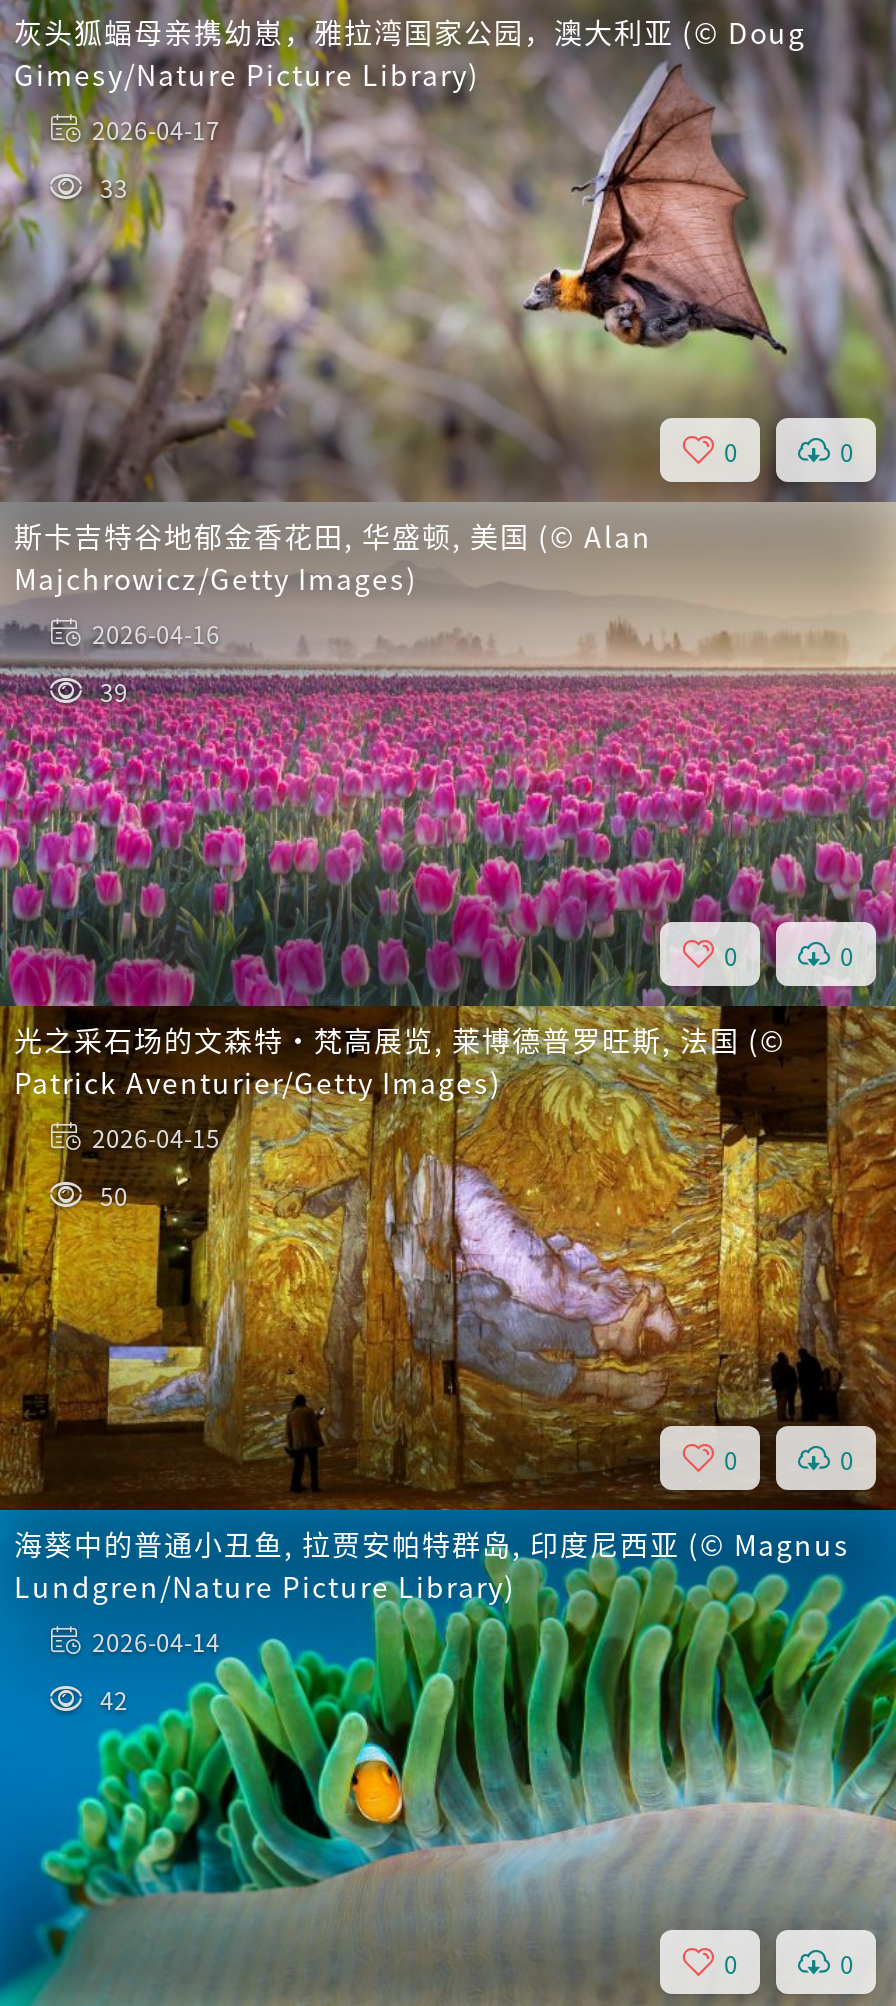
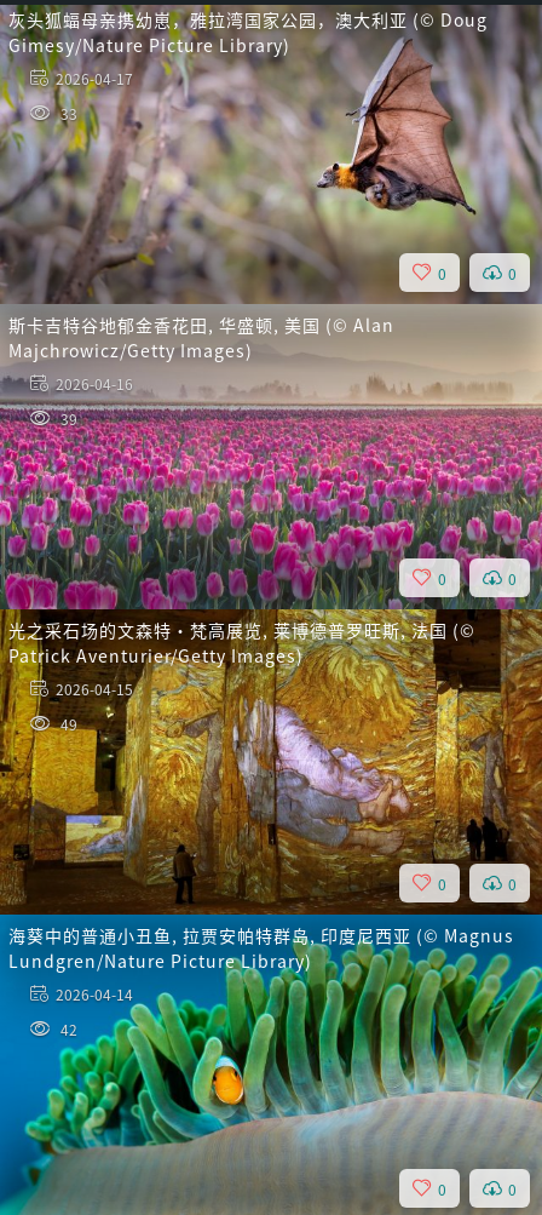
[100,1178,128,1212] 50 -> [60,713,77,734] 49

